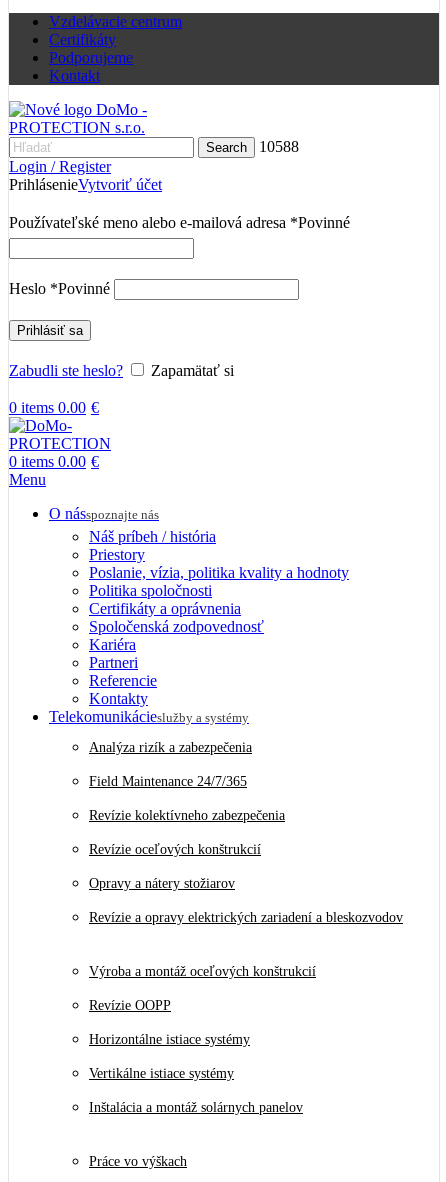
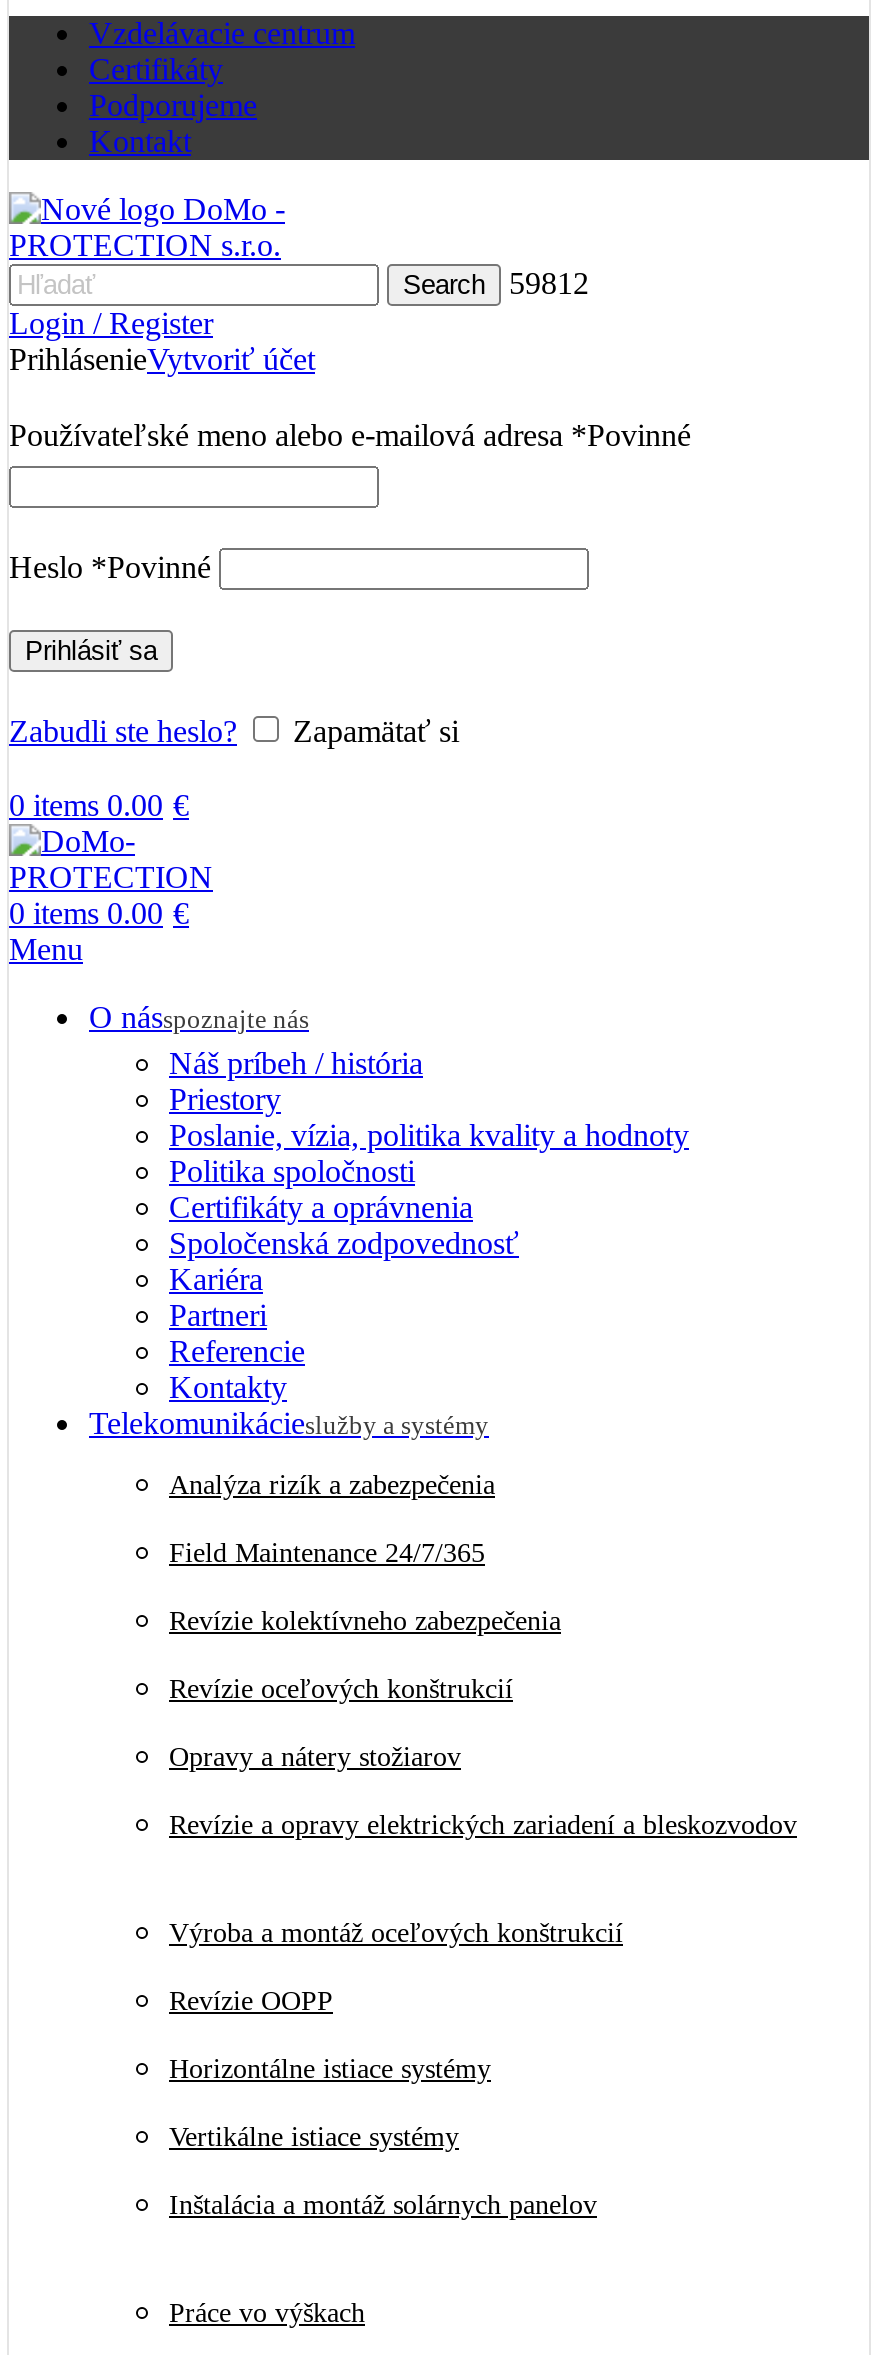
[206,138,299,155] Search 10588 -> [403,266,589,300] Search 59812

